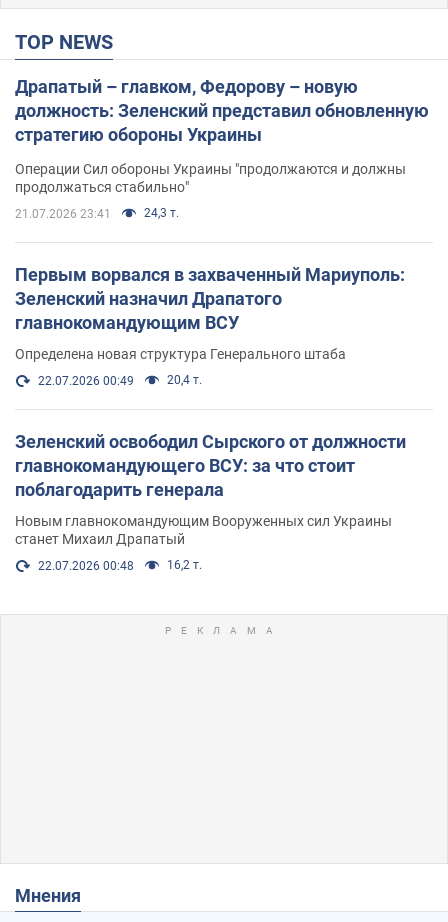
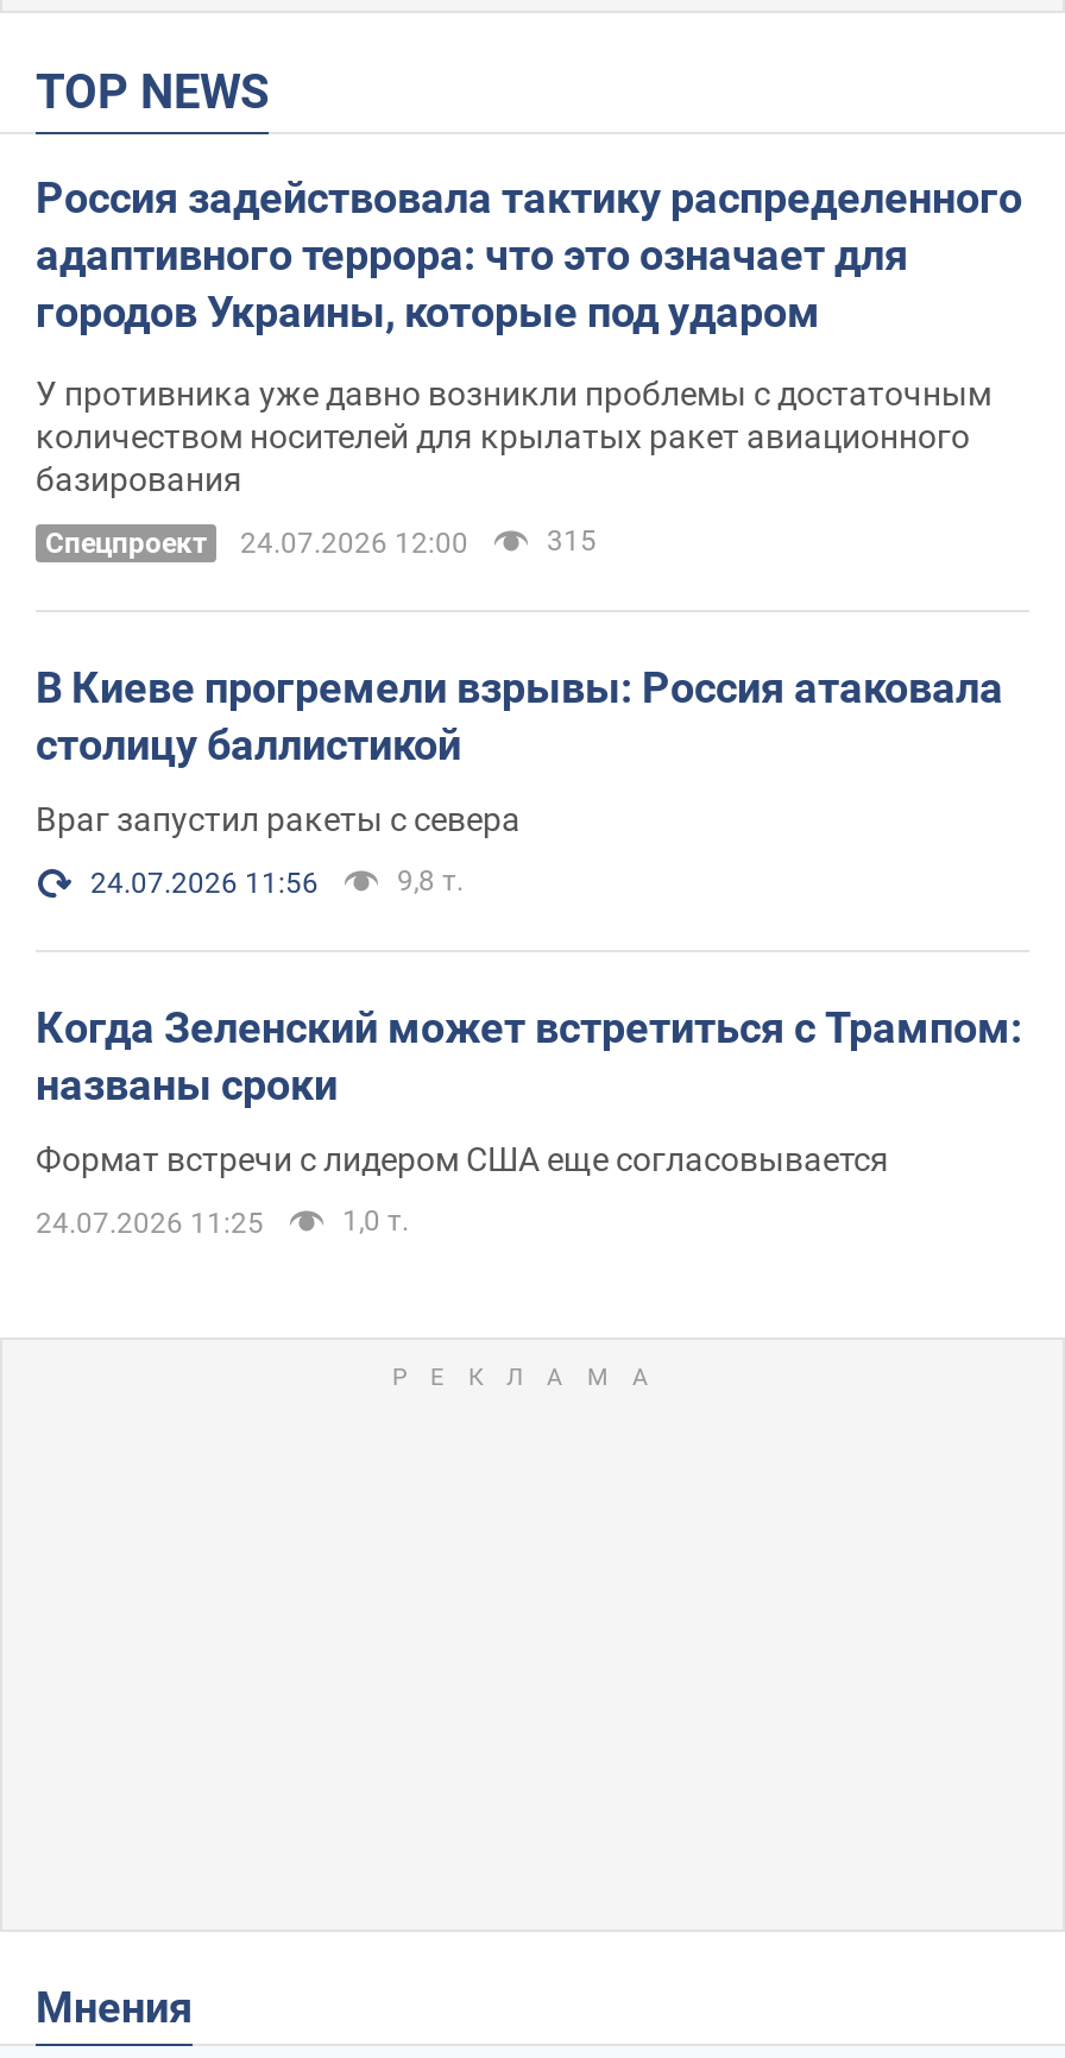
[15,76,429,145] Драпатый – главком, Федорову – новую | должность: Зеленский представил обновленную | стратегию обороны Украины -> [36,172,1022,336] Россия задействовала тактику распределенного | адаптивного террора: что это означает для | городов Украины, которые под ударом
[15,161,406,195] Операции Сил обороны Украины "продолжаются и должны | продолжаться стабильно" -> [36,374,991,497] У противника уже давно возникли проблемы с достаточным | количеством носителей для крылатых ракет авиационного | базирования
[15,206,179,221] 21.07.2026 23:41 | 24,3 т. -> [45,524,597,559] Спецпроект | 24.07.2026 12:00 | 315
[15,264,405,333] Первым ворвался в захваченный Мариуполь: | Зеленский назначил Драпатого | главнокомандующим ВСУ -> [36,662,1003,769] В Киеве прогремели взрывы: Россия атаковала | столицу баллистикой
[15,346,346,362] Определена новая структура Генерального штаба -> [36,799,521,837] Враг запустил ракеты с севера
[38,373,202,388] 22.07.2026 00:49 | 20,4 т. -> [90,864,464,899] 24.07.2026 11:56 | 9,8 т.
[15,431,406,500] Зеленский освободил Сырского от должности | главнокомандующего ВСУ: за что стоит | поблагодарить генерала -> [36,1002,1022,1109] Когда Зеленский может встретиться с Трампом: | названы сроки
[15,513,392,547] Новым главнокомандующим Вооруженных сил Украины | станет Михаил Драпатый -> [36,1139,889,1177] Формат встречи с лидером США еще согласовывается
[38,558,202,573] 22.07.2026 00:48 | 16,2 т. -> [36,1204,409,1239] 24.07.2026 11:25 | 1,0 т.

